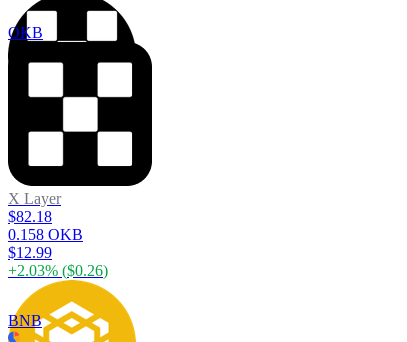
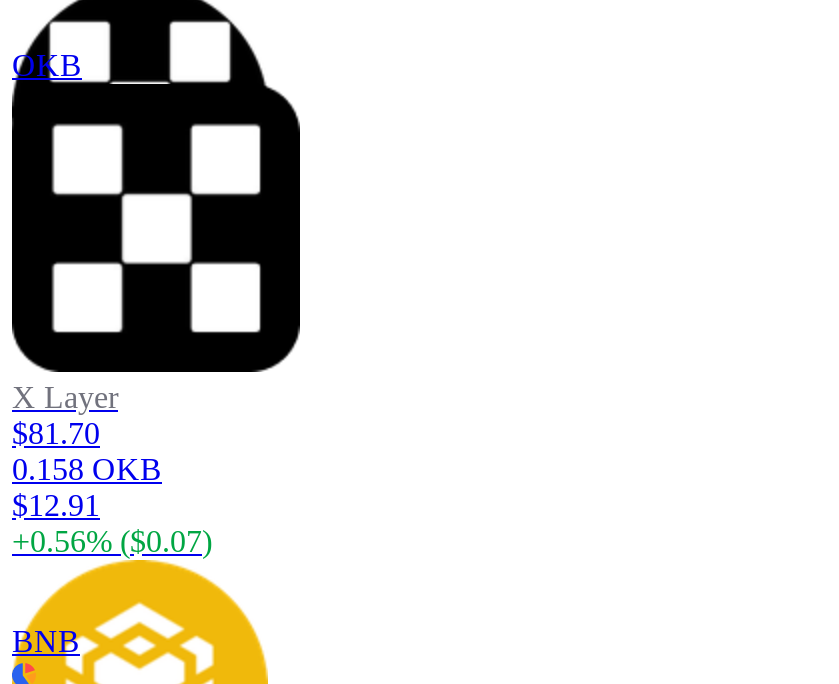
[8,208,52,225] $82.18 -> [12,415,100,449] $81.70
[8,244,52,261] $12.99 -> [12,487,100,521] $12.91
[8,262,108,279] +2.03% ($0.26) -> [12,523,212,557] +0.56% ($0.07)

